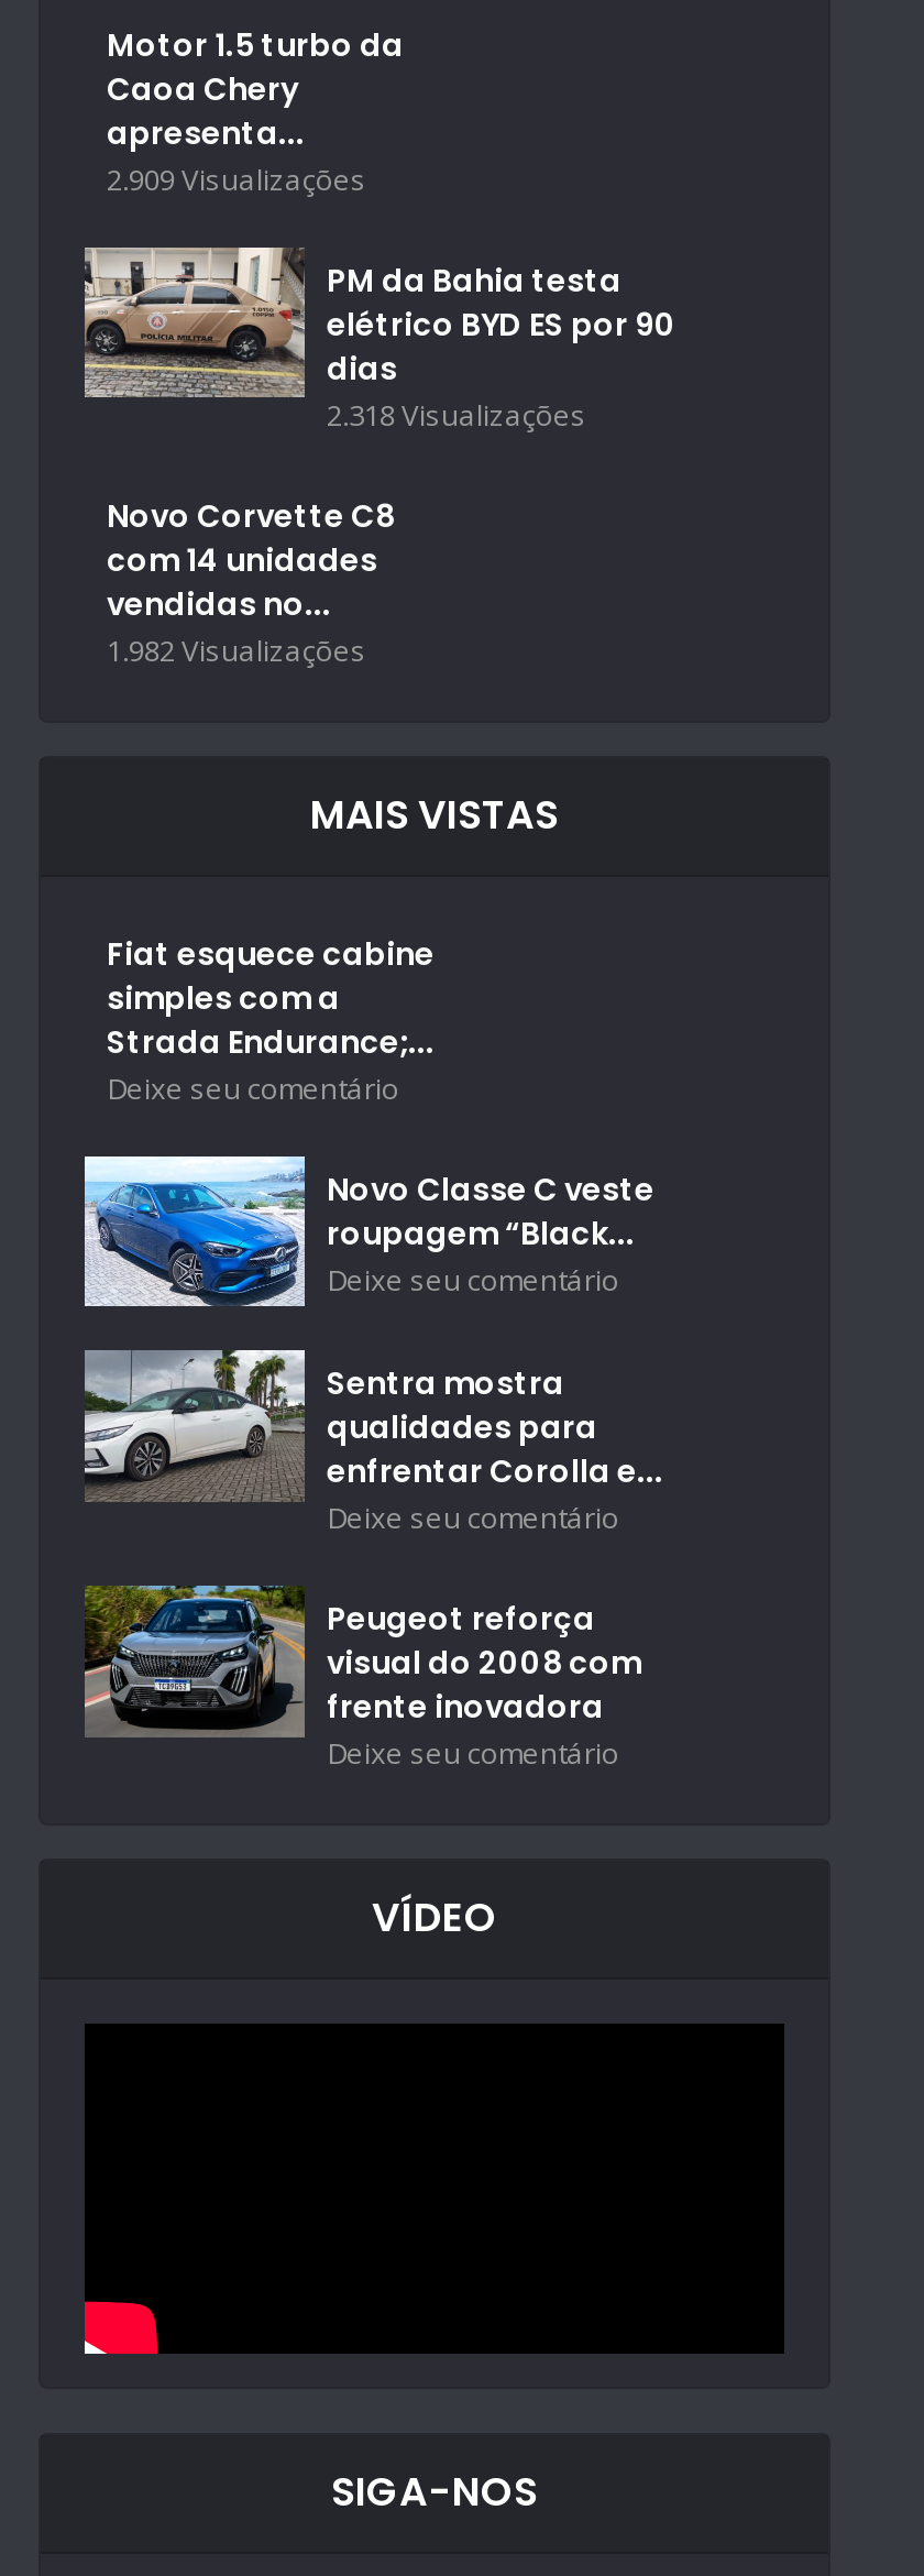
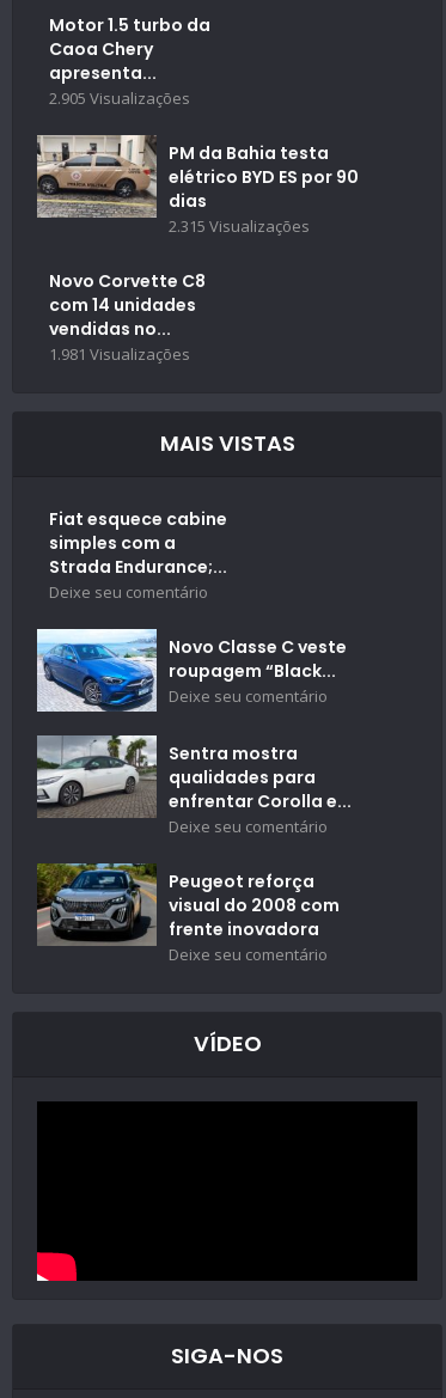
[107,160,366,200] 2.909 Visualizações -> [49,87,190,108] 2.905 Visualizações
[327,395,586,435] 2.318 Visualizações -> [169,215,310,236] 2.315 Visualizações
[107,631,366,671] 1.982 Visualizações -> [49,343,190,364] 1.981 Visualizações

